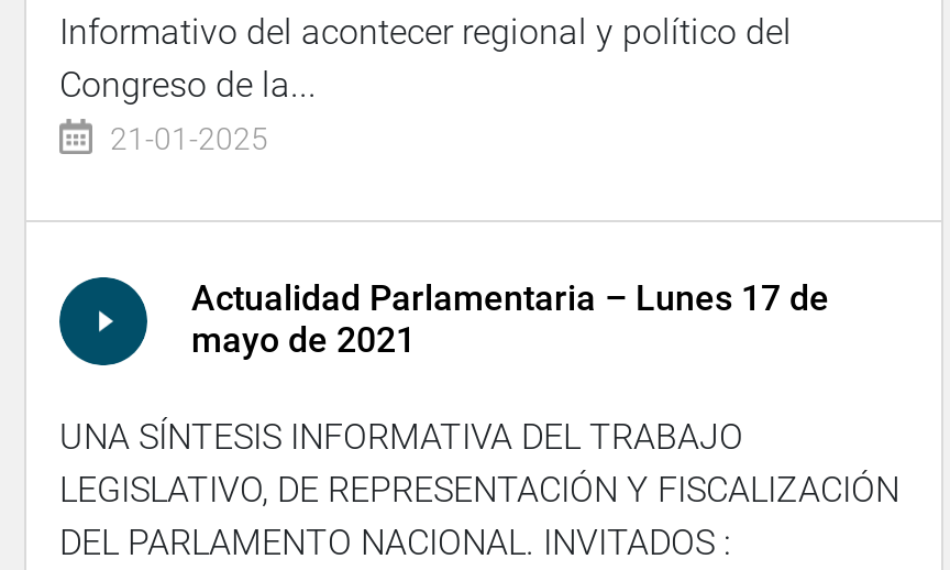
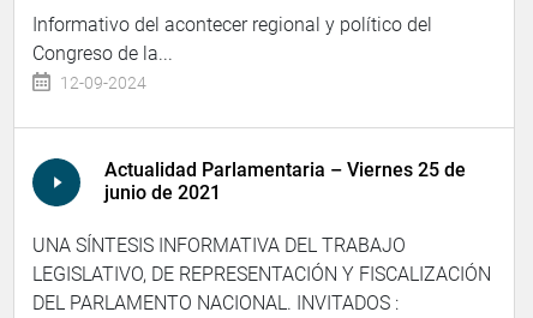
[103,121,268,156] 21-01-2025 -> [56,73,146,92] 12-09-2024
[191,277,829,319] Actualidad Parlamentaria – Lunes 17 de -> [104,158,466,181] Actualidad Parlamentaria – Viernes 25 de
[191,319,416,361] mayo de 2021 -> [104,181,221,204] junio de 2021

